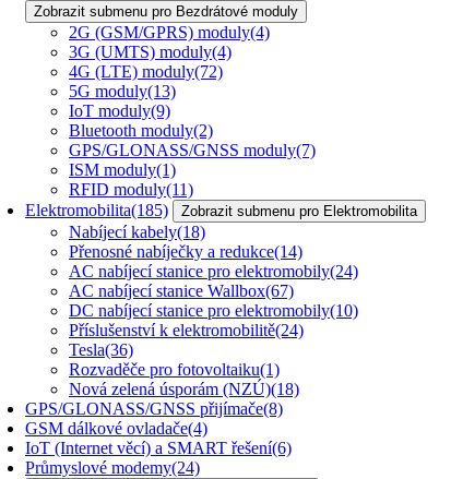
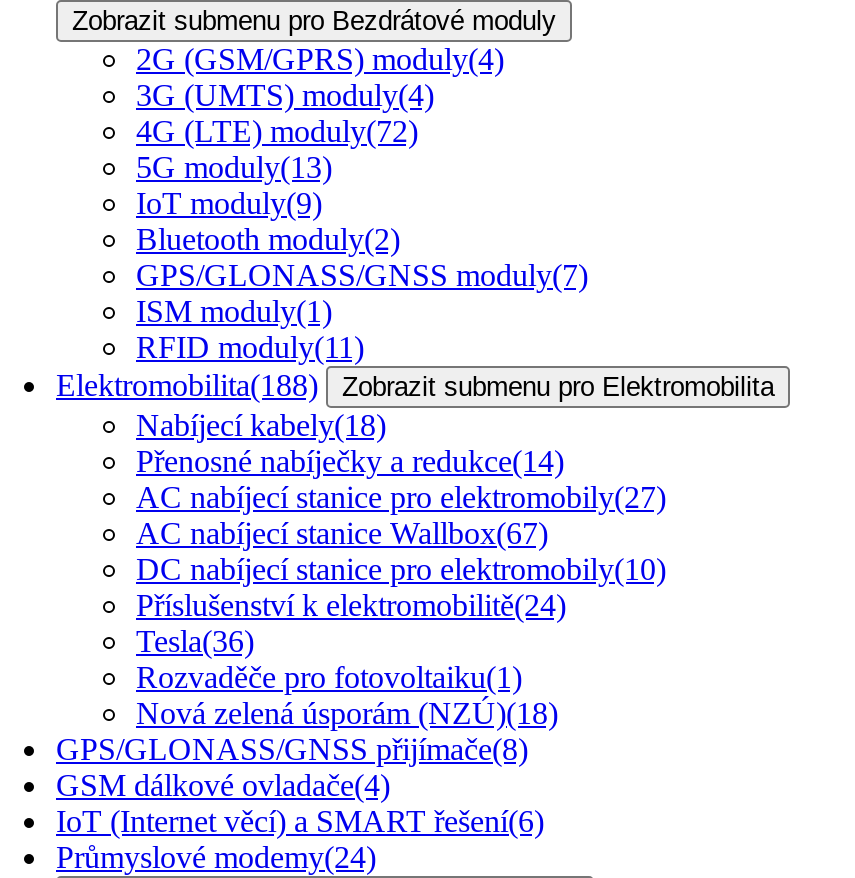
[25,201,168,219] Elektromobilita(185) -> [56,368,318,402] Elektromobilita(188)
[69,262,358,280] AC nabíjecí stanice pro elektromobily(24) -> [136,480,666,514] AC nabíjecí stanice pro elektromobily(27)

